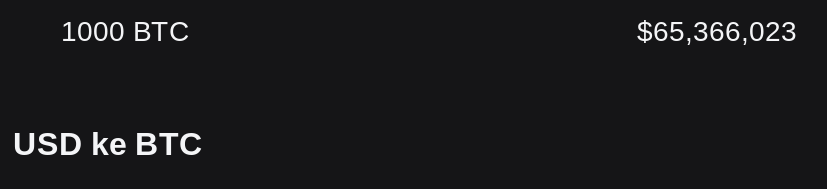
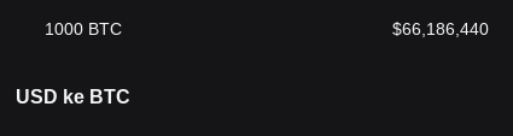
[637,15,797,47] $65,366,023 -> [392,19,489,39] $66,186,440

